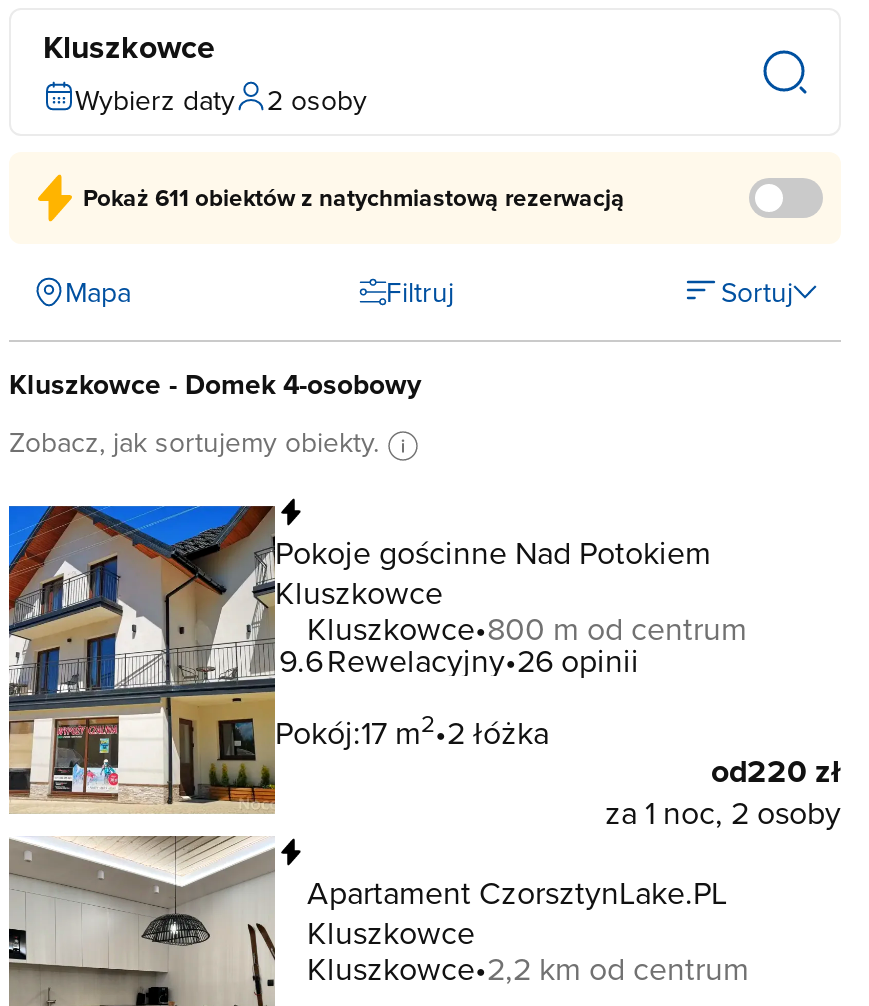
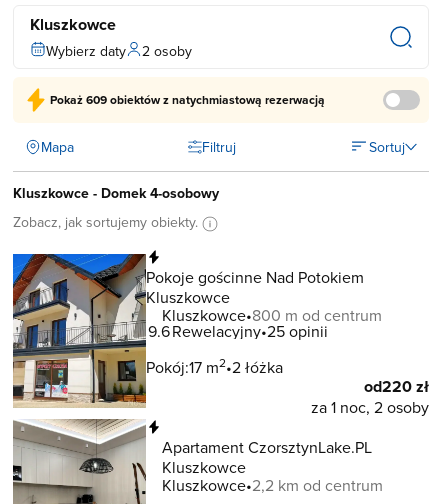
[83,180,625,214] Pokaż 611 obiektów z natychmiastową rezerwacją -> [50,91,325,108] Pokaż 609 obiektów z natychmiastową rezerwacją
[279,638,639,682] 9.6 Rewelacyjny 26 opinii -> [148,320,328,342] 9.6 Rewelacyjny 25 opinii

